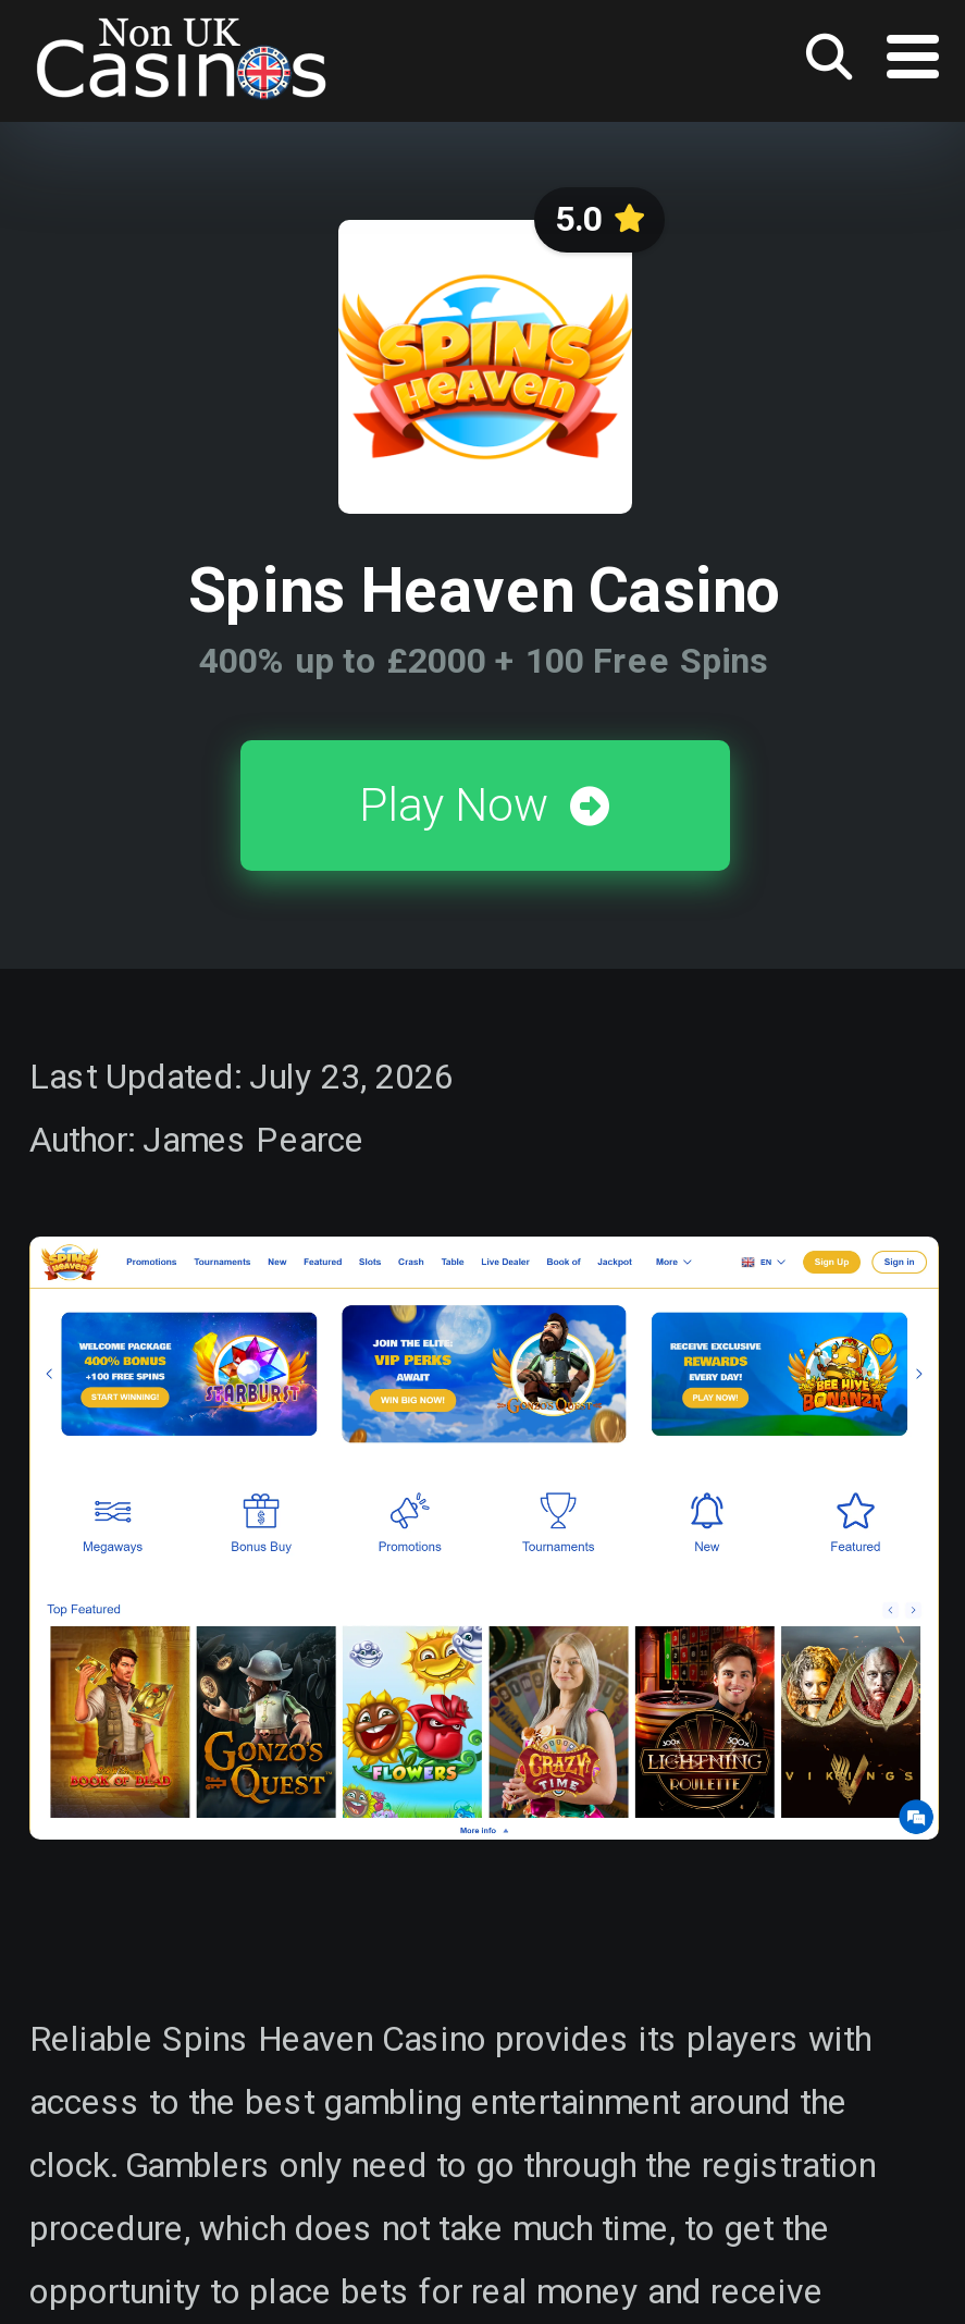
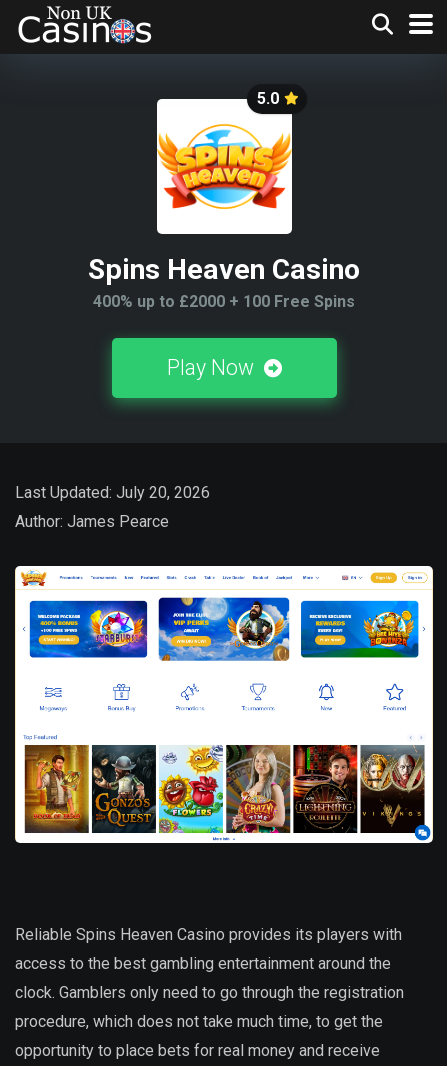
[29,1056,454,1097] Last Updated: July 23, 2026 -> [15,483,210,502] Last Updated: July 20, 2026

